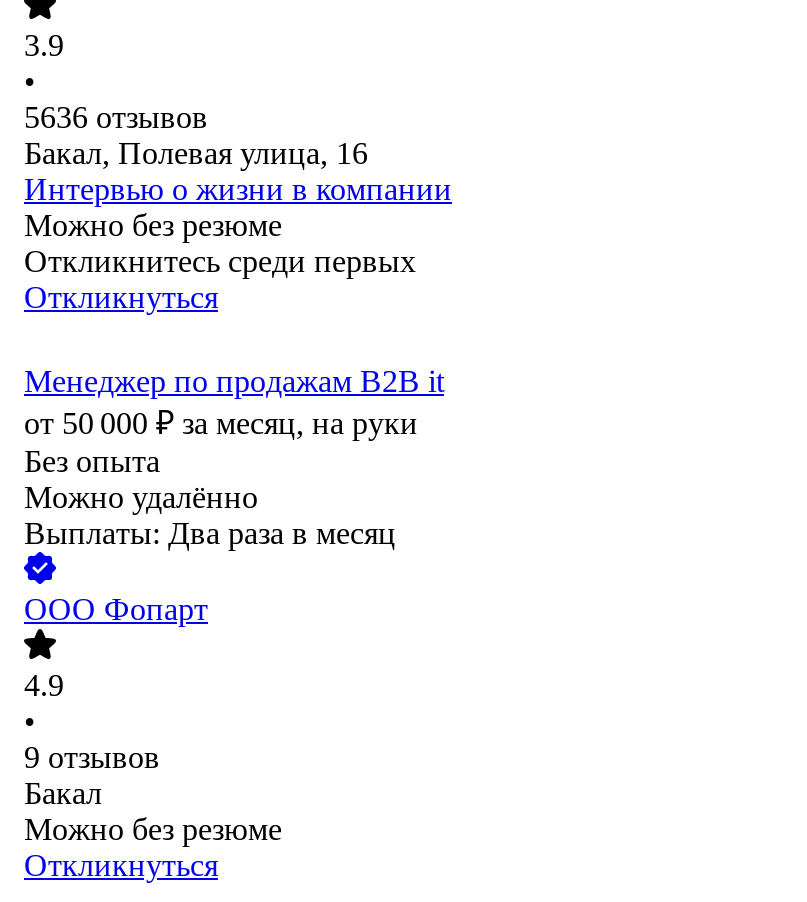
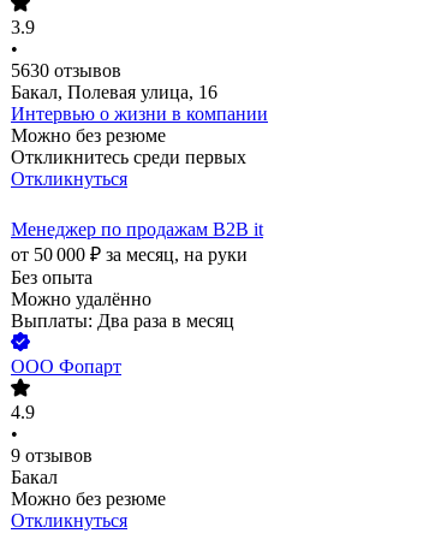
[24,101,208,135] 5636 отзывов -> [11,61,121,81] 5630 отзывов

